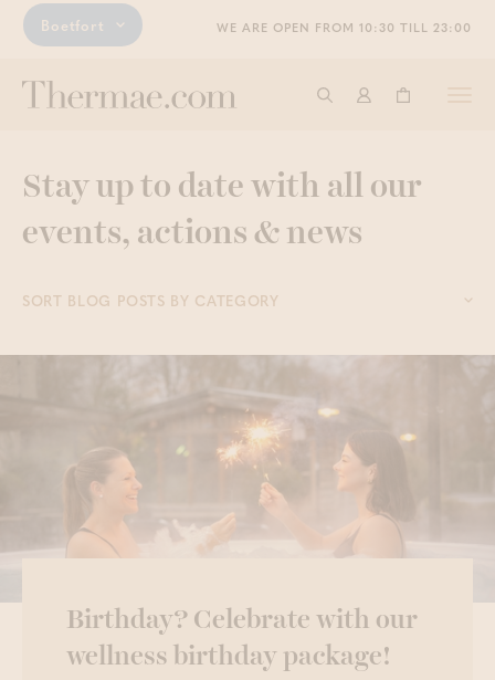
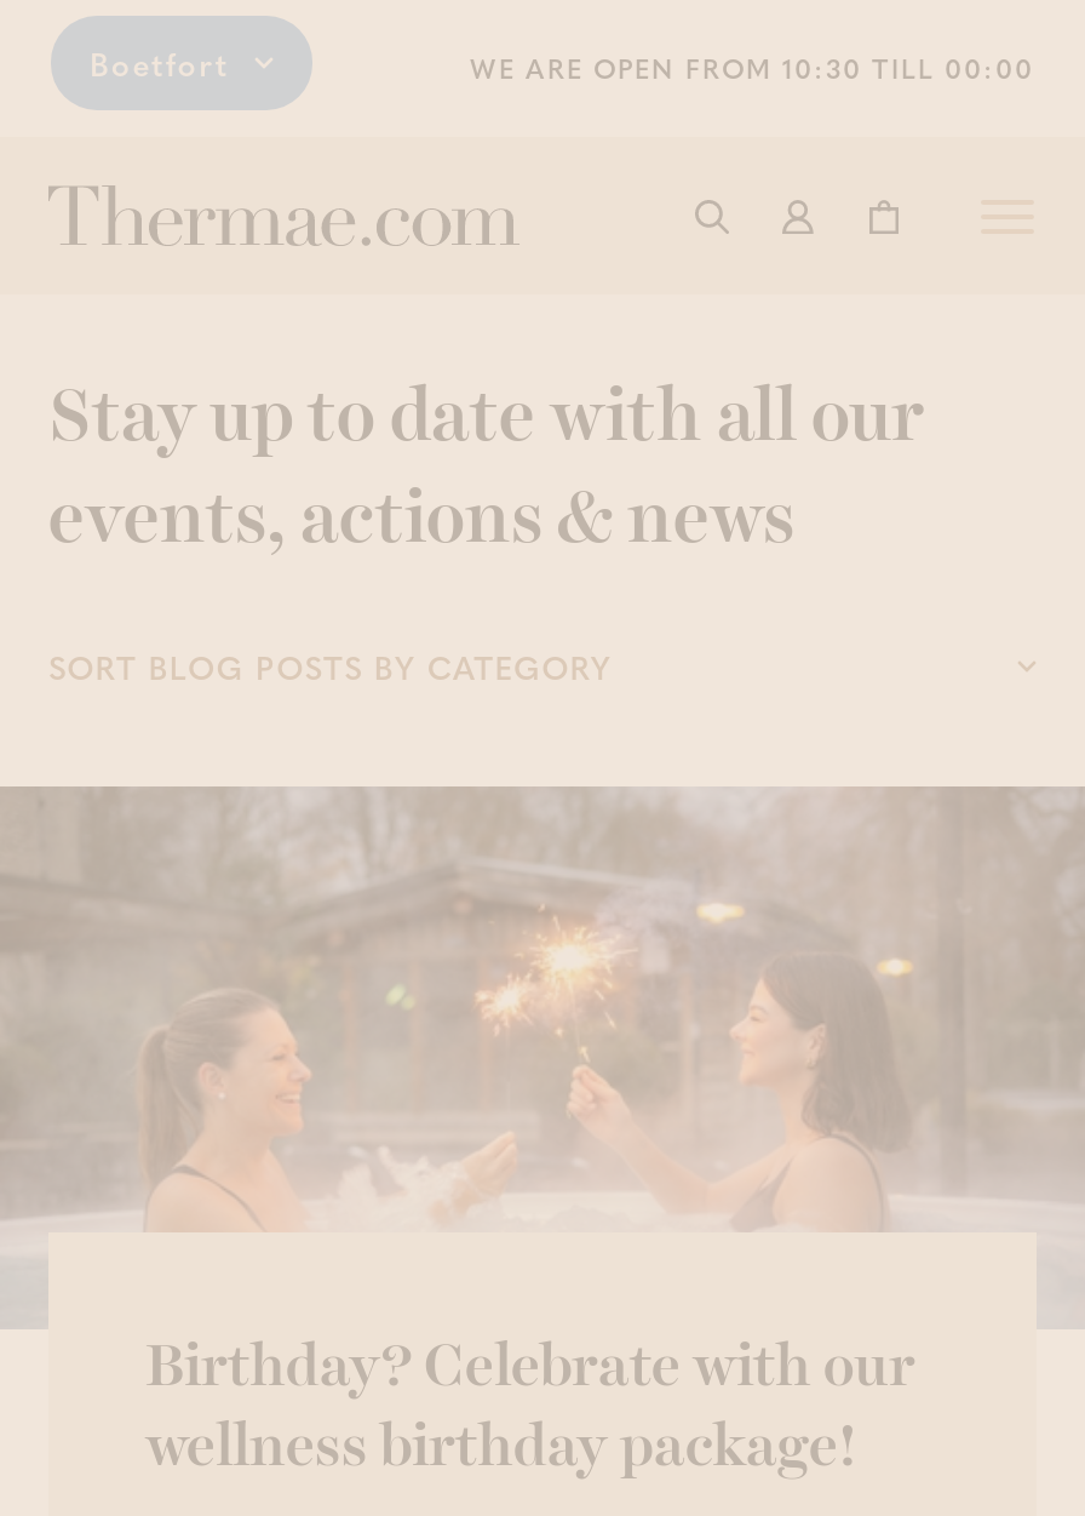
[217,17,472,36] WE ARE OPEN FROM 10:30 TILL 23:00 -> [470,46,1034,87] WE ARE OPEN FROM 10:30 TILL 00:00

